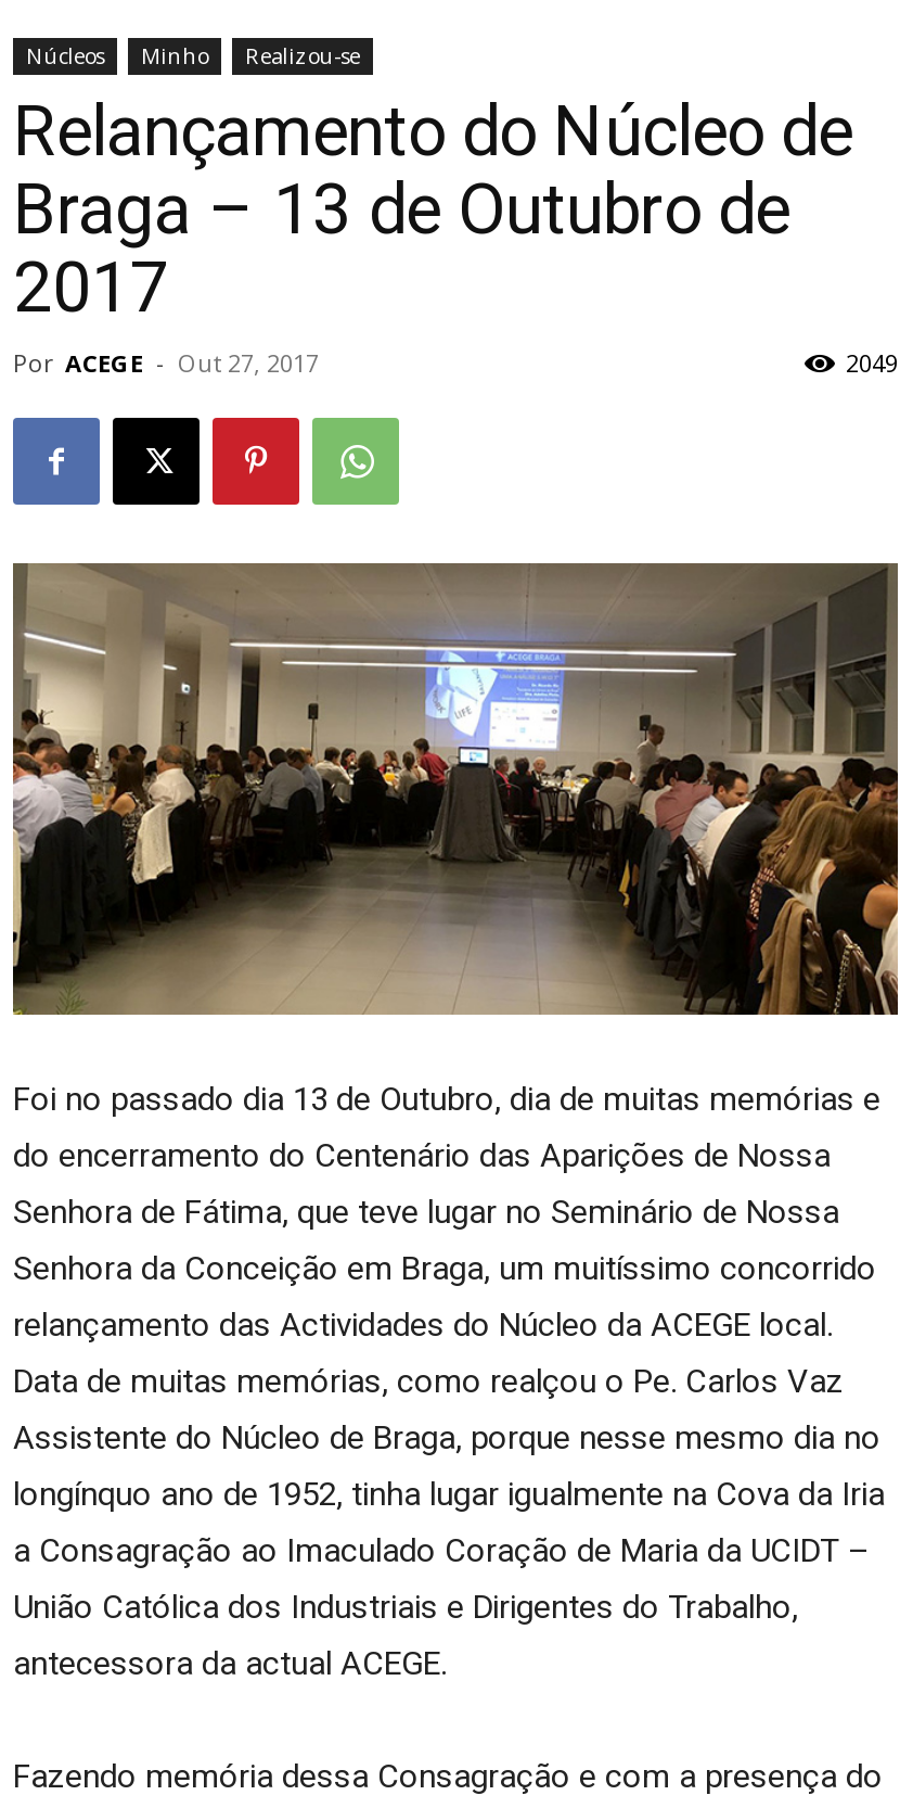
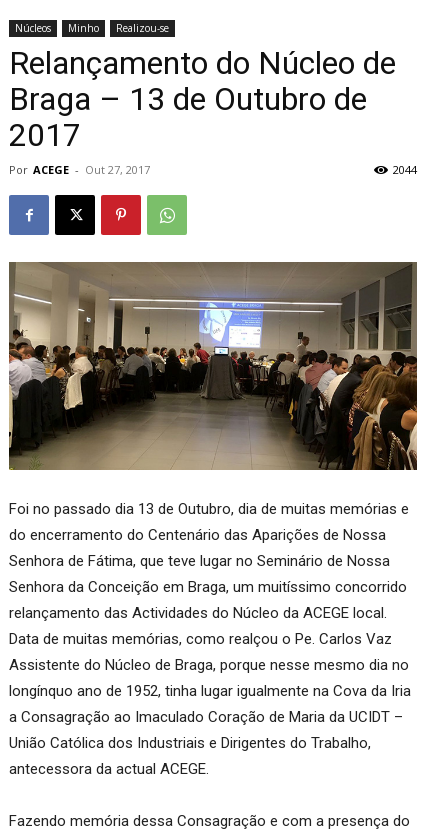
[846,346,898,379] 2049 -> [393,162,417,177] 2044

